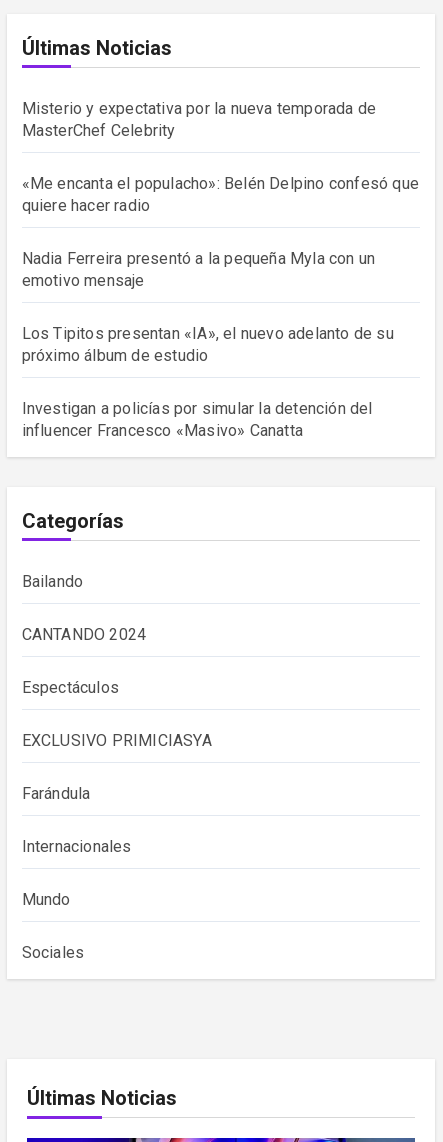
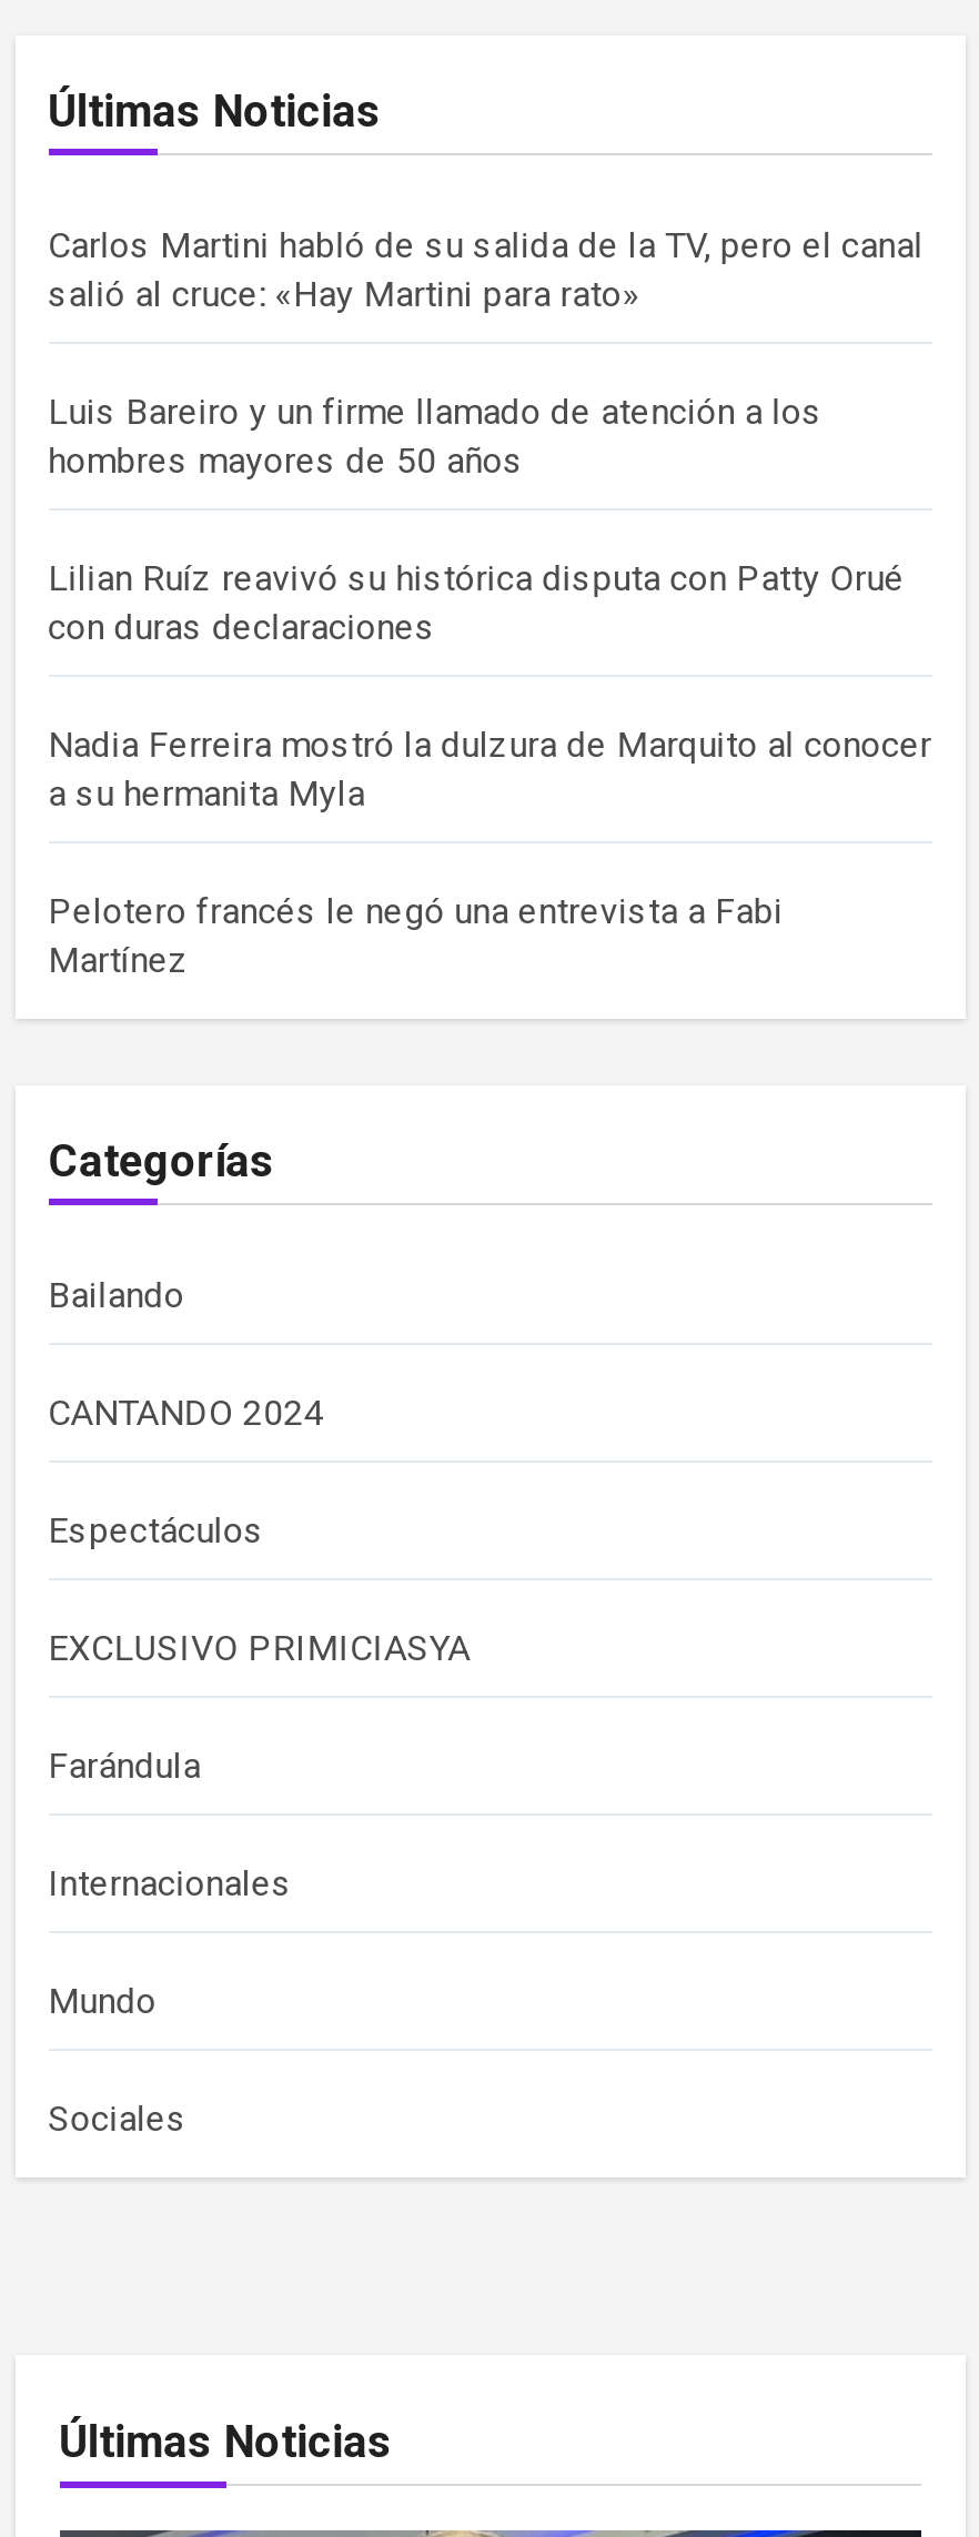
[22,99,376,140] Misterio y expectativa por la nueva temporada de | MasterChef Celebrity -> [48,223,924,314] Carlos Martini habló de su salida de la TV, pero el canal | salió al cruce: «Hay Martini para rato»
[22,174,419,215] «Me encanta el populacho»: Belén Delpino confesó que | quiere hacer radio -> [48,390,822,481] Luis Bareiro y un firme llamado de atención a los | hombres mayores de 50 años
[22,249,375,290] Nadia Ferreira presentó a la pequeña Myla con un | emotivo mensaje -> [48,556,905,647] Lilian Ruíz reavivó su histórica disputa con Patty Orué | con duras declaraciones
[22,324,394,365] Los Tipitos presentan «IA», el nuevo adelanto de su | próximo álbum de estudio -> [48,722,931,813] Nadia Ferreira mostró la dulzura de Marquito al conocer | a su hermanita Myla
[22,399,373,440] Investigan a policías por simular la detención del | influencer Francesco «Masivo» Canatta -> [48,889,783,980] Pelotero francés le negó una entrevista a Fabi | Martínez

